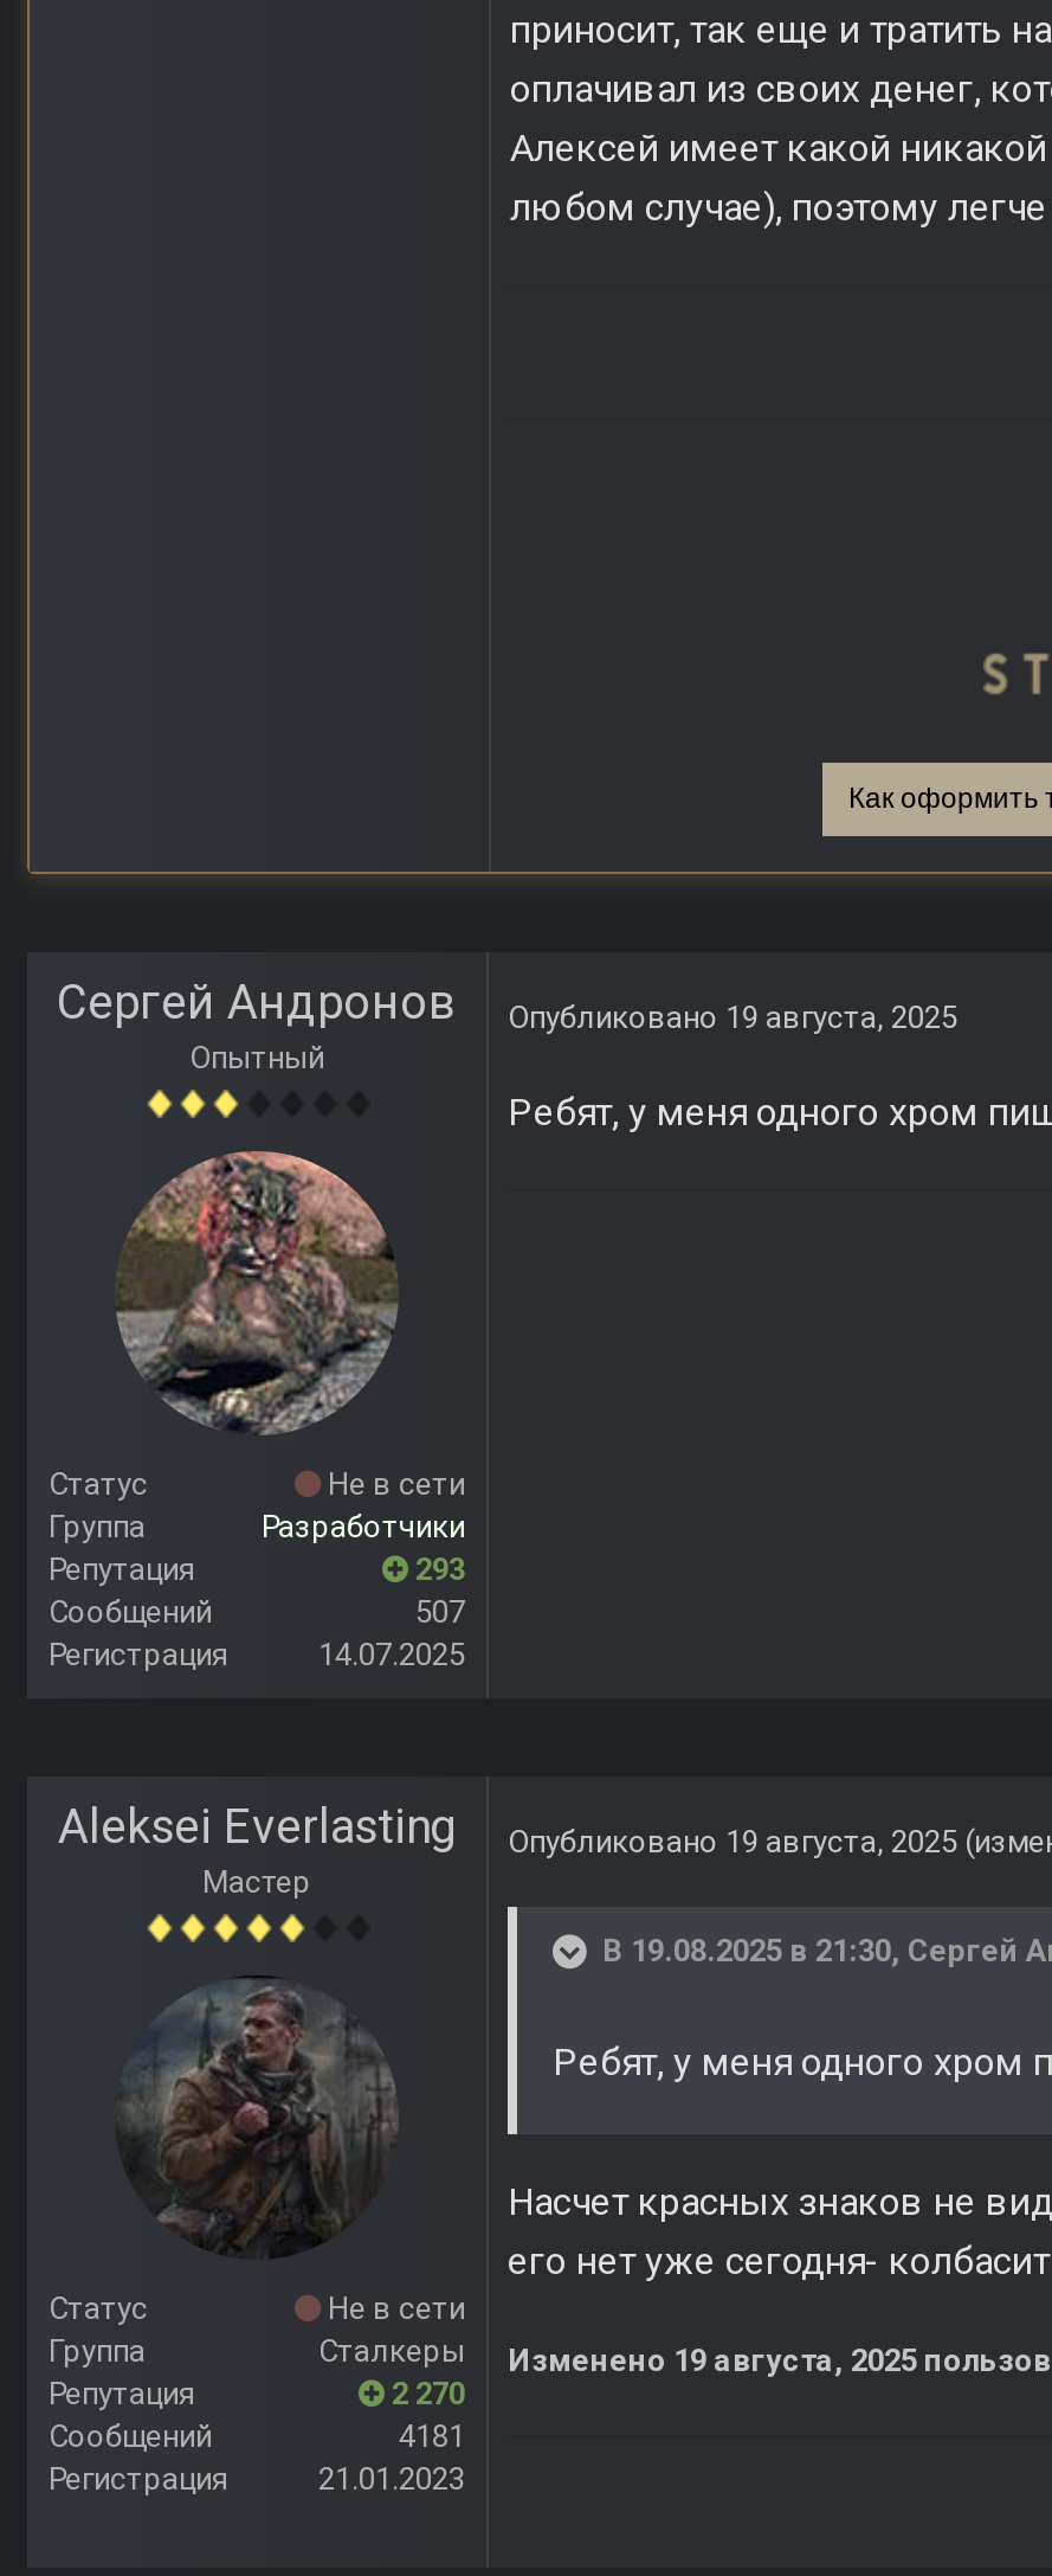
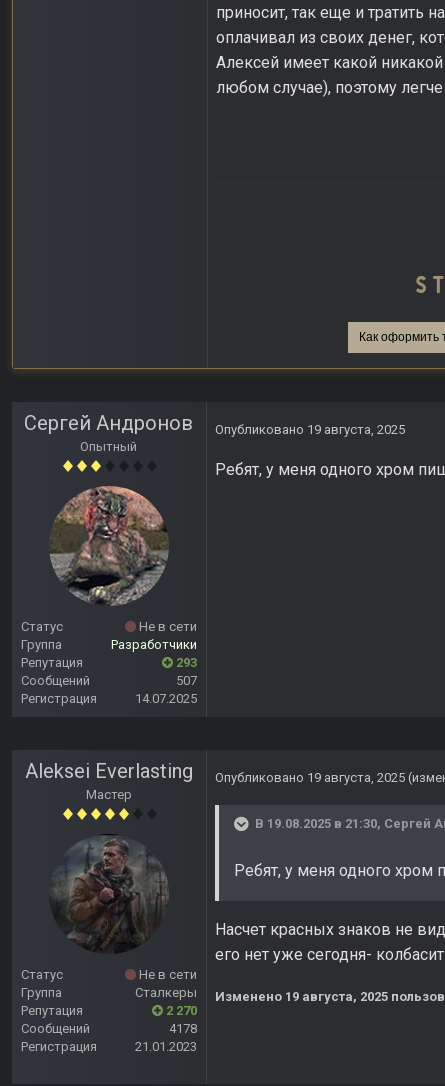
[399,2419,465,2454] 4181 -> [169,1021,197,1036] 4178

